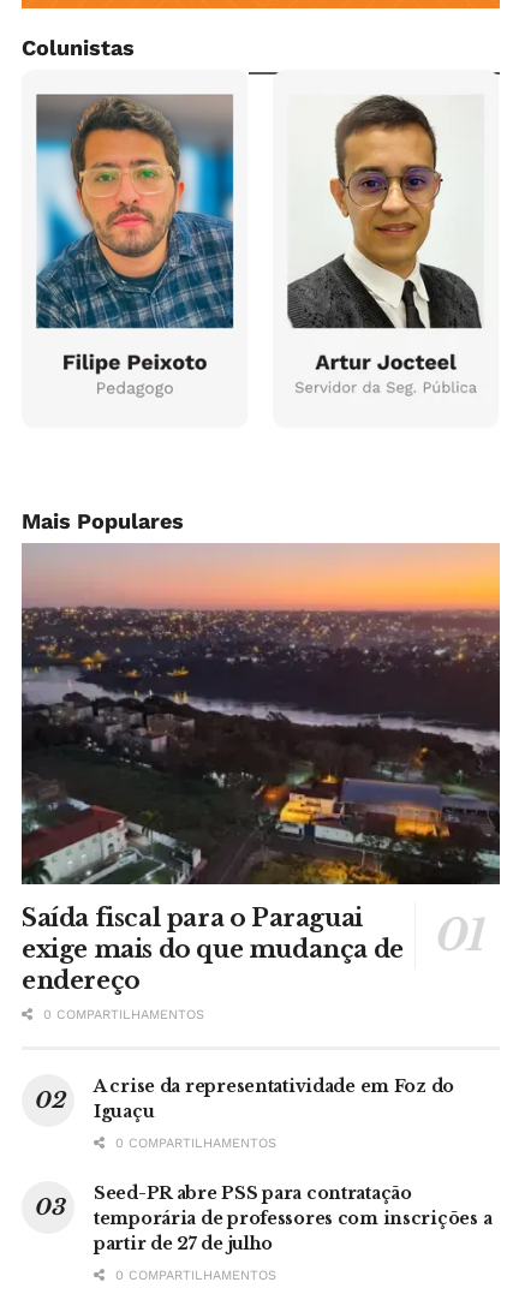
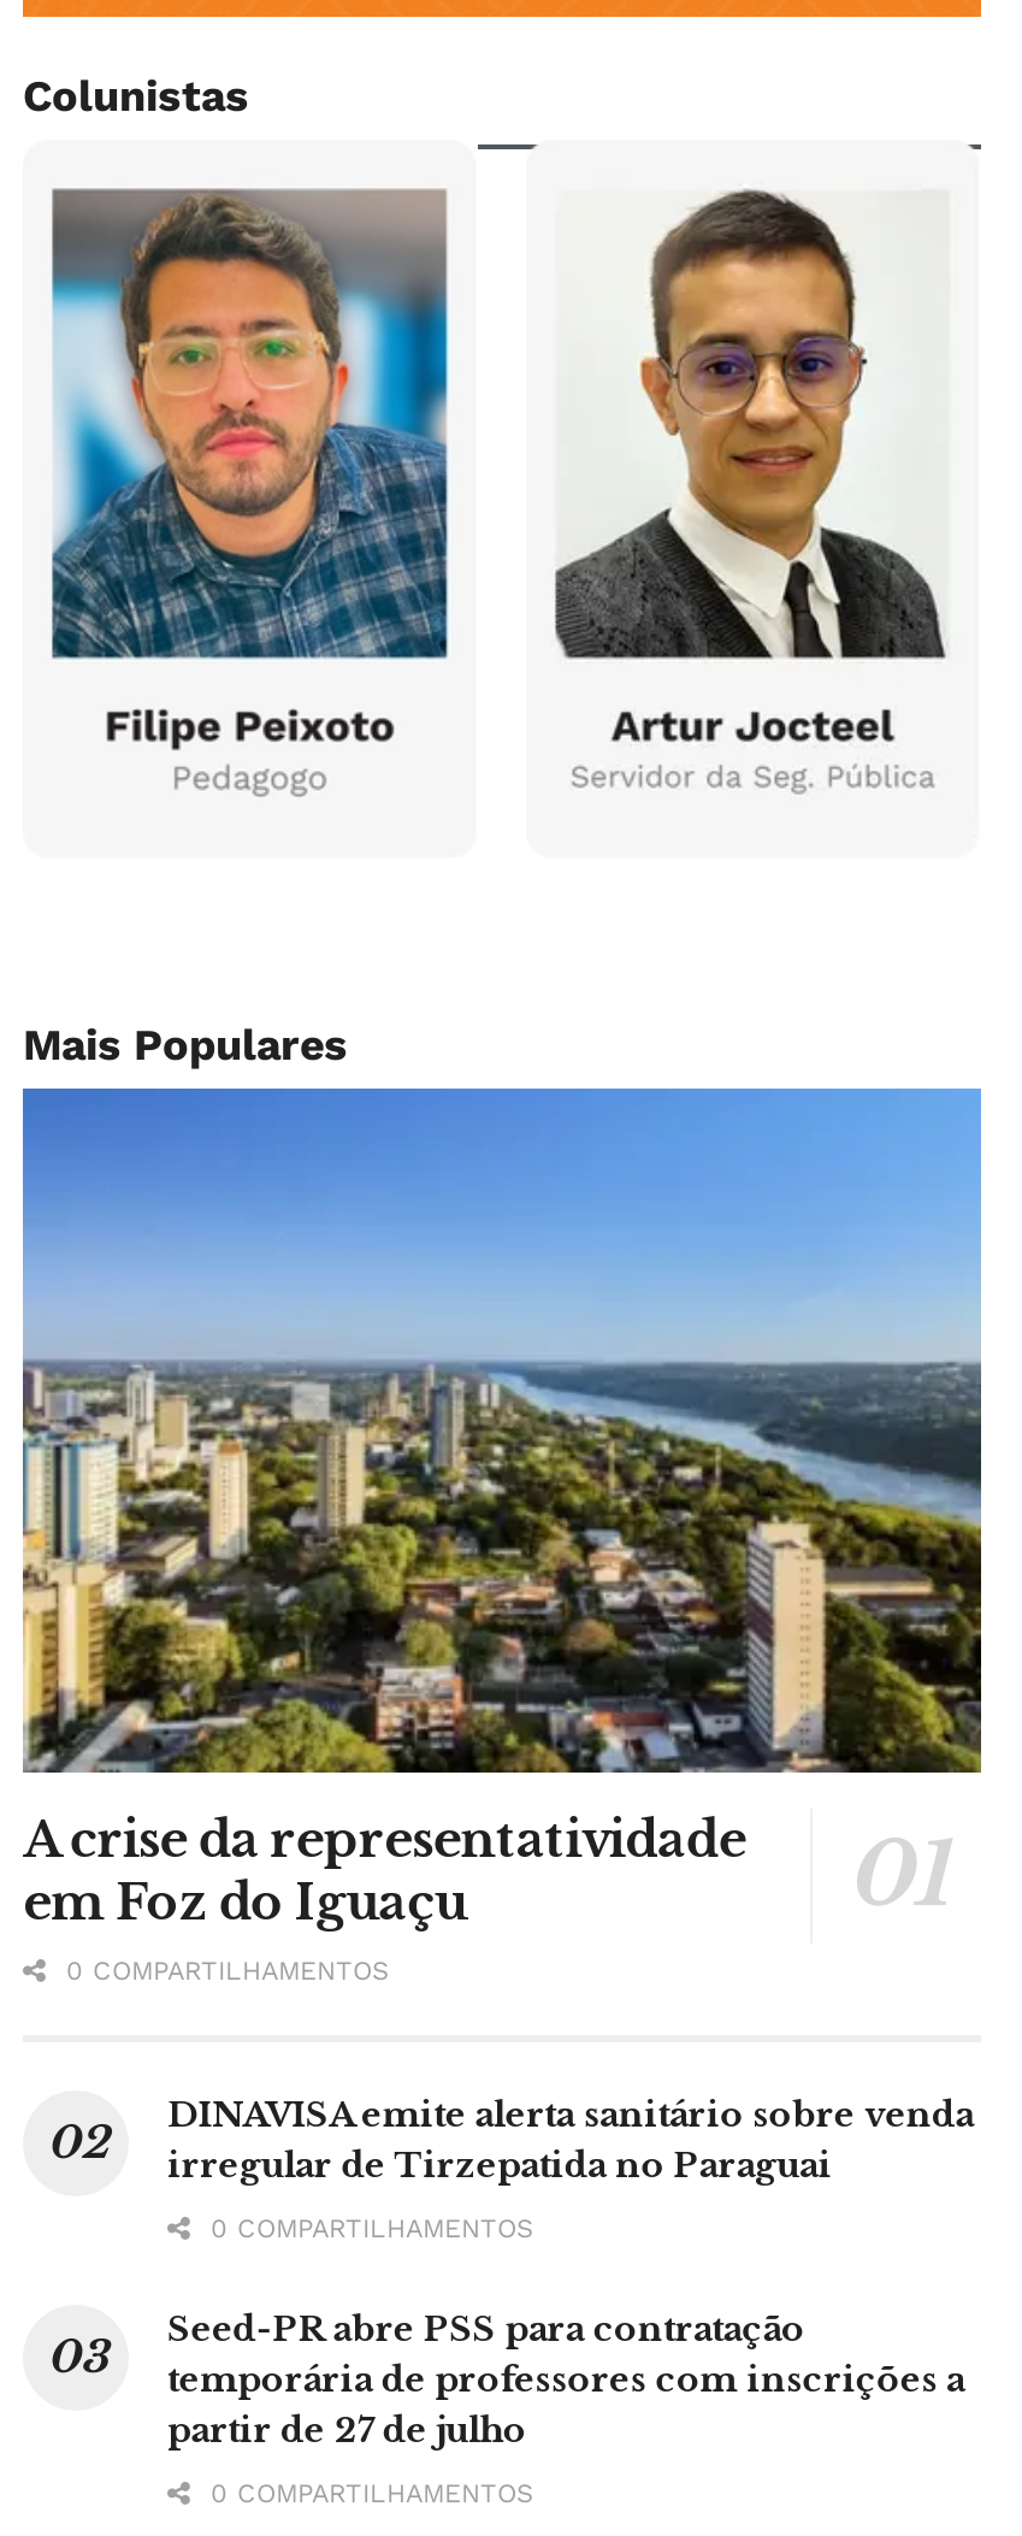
[20,543,501,995] [image] | Saída fiscal para o Paraguai | exige mais do que mudança de | endereço -> [20,1086,983,1932] [image] | A crise da representatividade | em Foz do Iguaçu
[94,1076,454,1123] A crise da representatividade em Foz do | Iguaçu -> [167,2094,974,2188] DINAVISA emite alerta sanitário sobre venda | irregular de Tirzepatida no Paraguai

